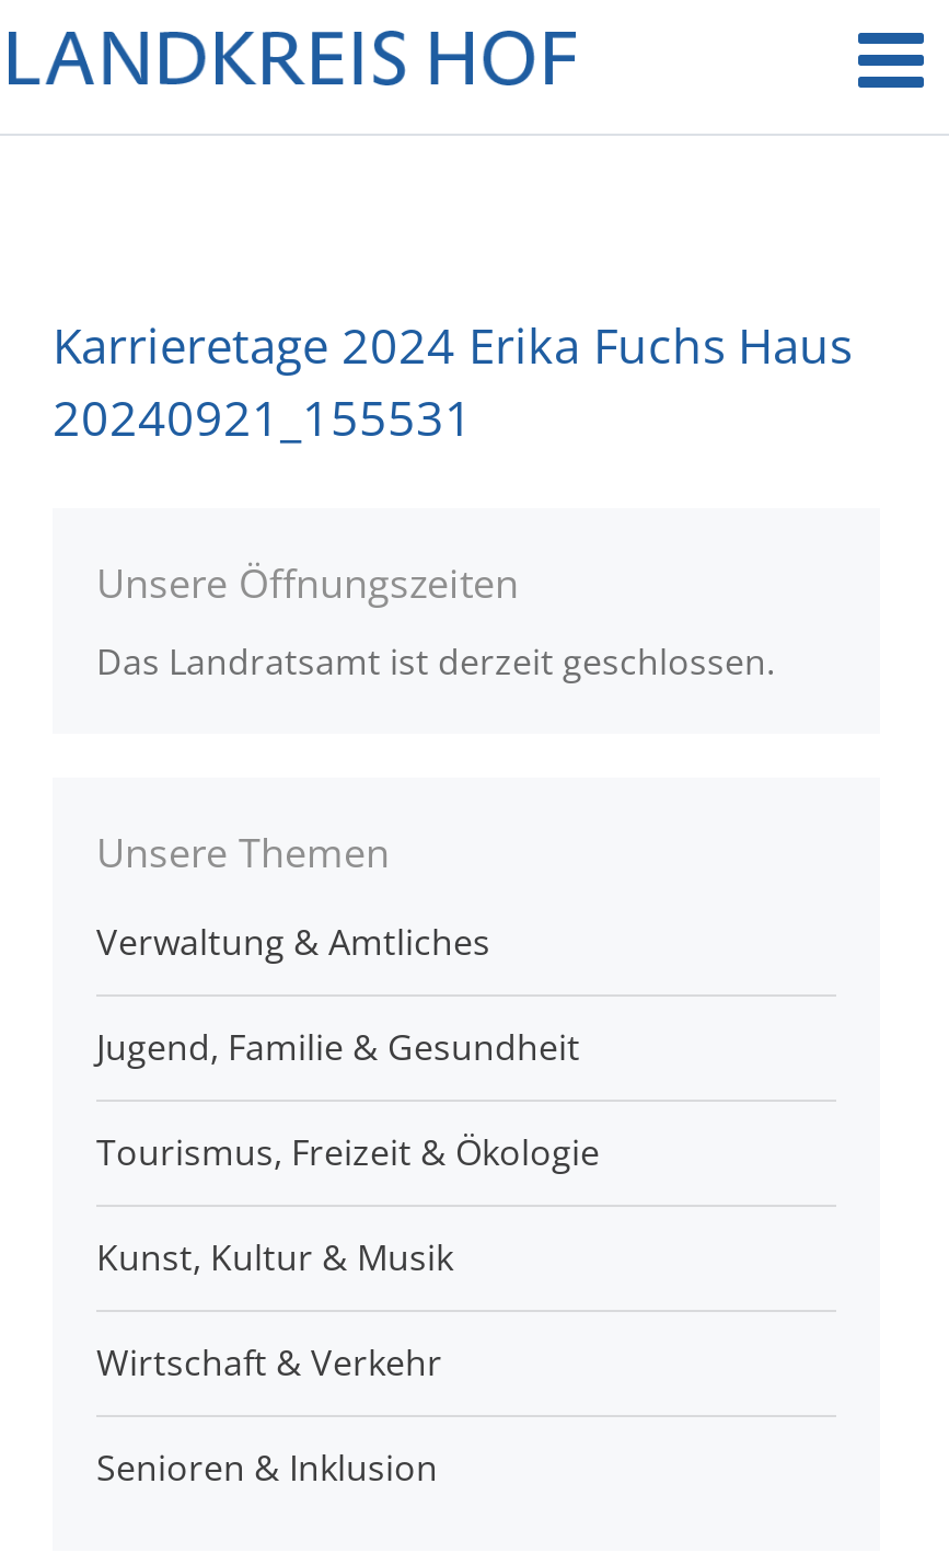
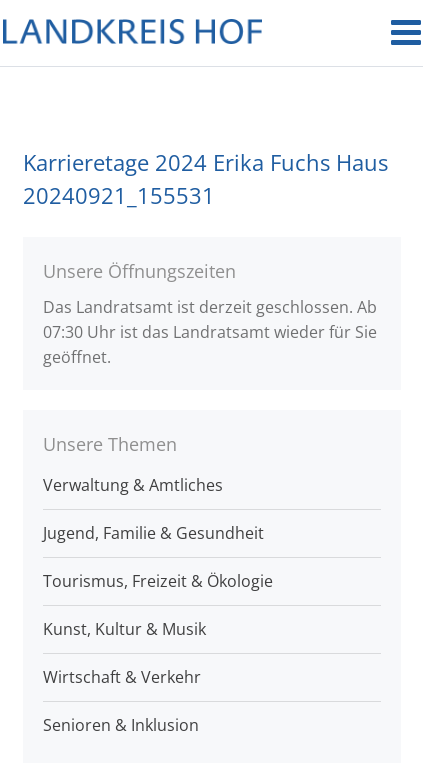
[96,637,775,686] Das Landratsamt ist derzeit geschlossen. -> [43,296,377,368] Das Landratsamt ist derzeit geschlossen. Ab | 07:30 Uhr ist das Landratsamt wieder für Sie | geöffnet.

